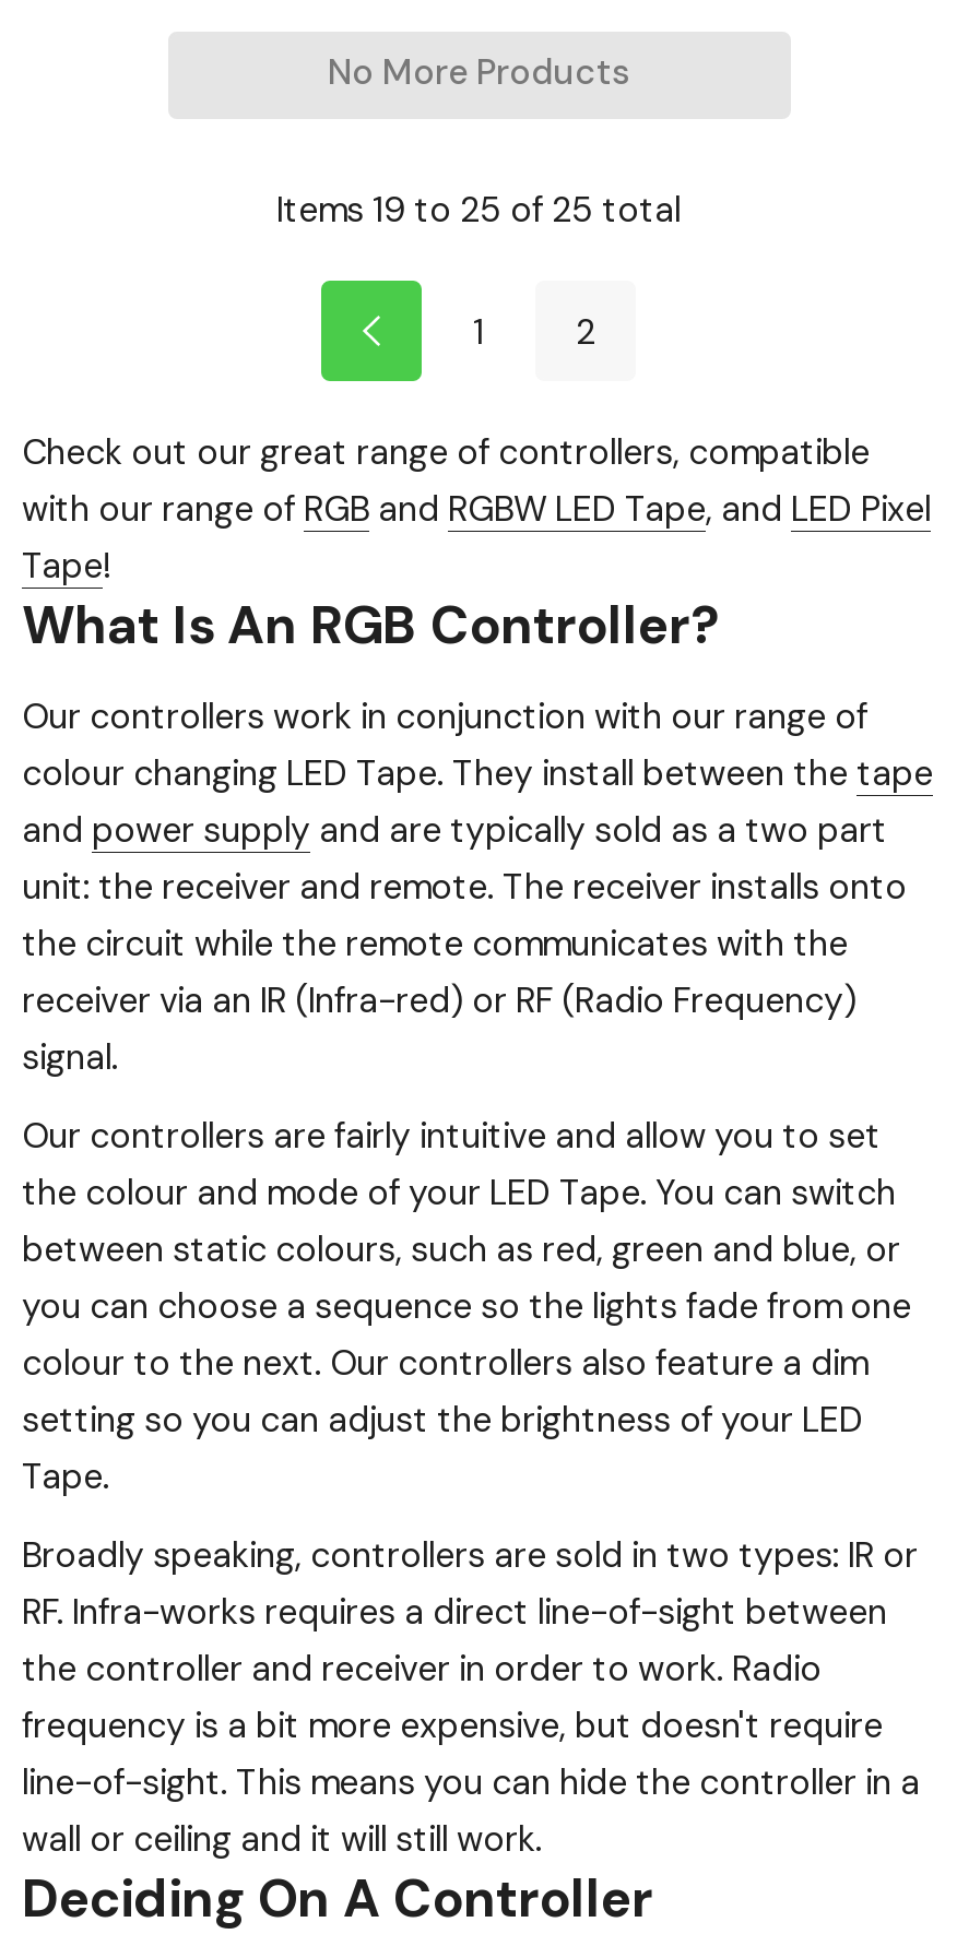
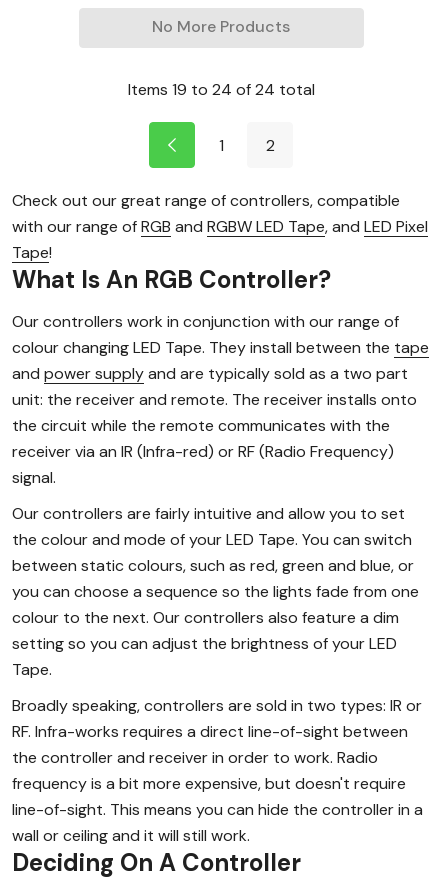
[276,187,681,233] Items 19 to 25 of 25 total -> [127,79,314,100] Items 19 to 24 of 24 total

